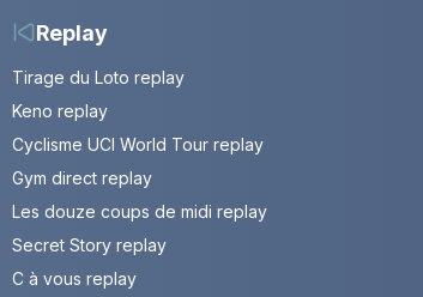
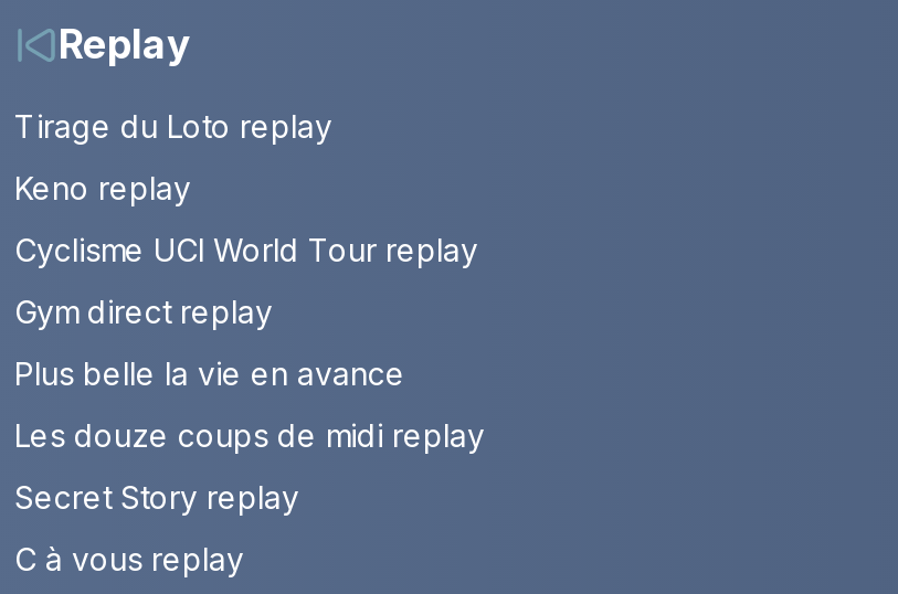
none -> [14,355,405,392] Plus belle la vie en avance

